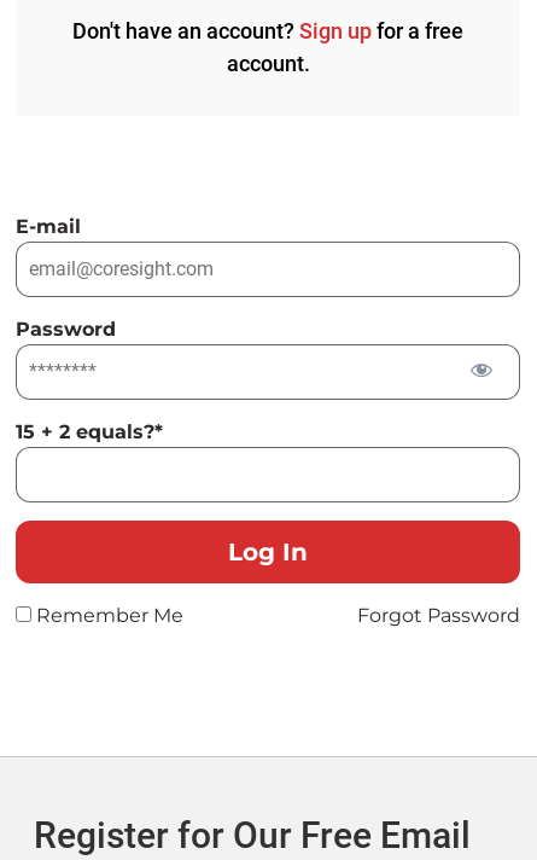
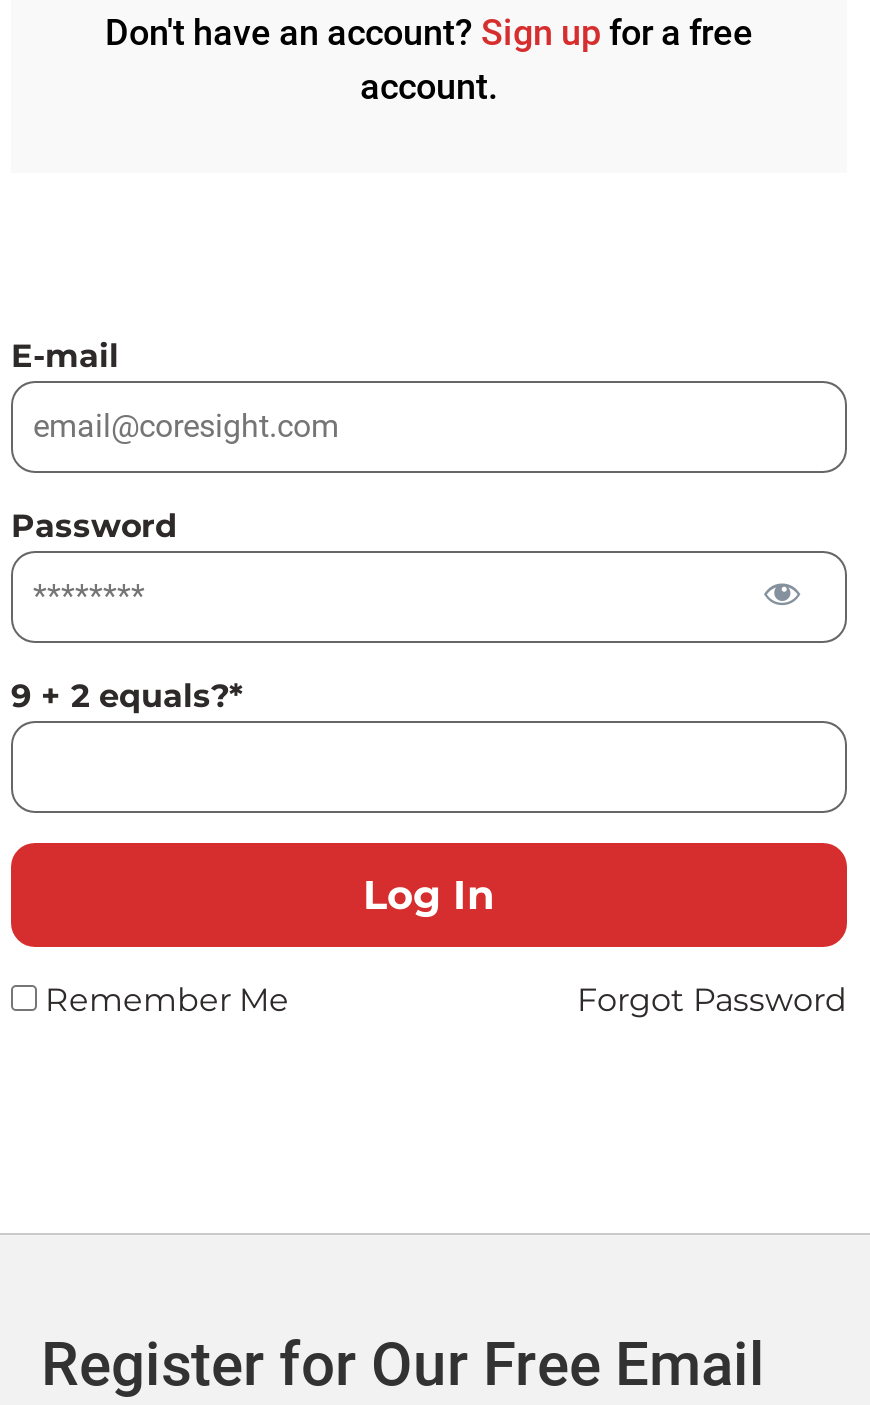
[16,420,163,443] 15 + 2 equals?* -> [11,676,243,714] 9 + 2 equals?*

